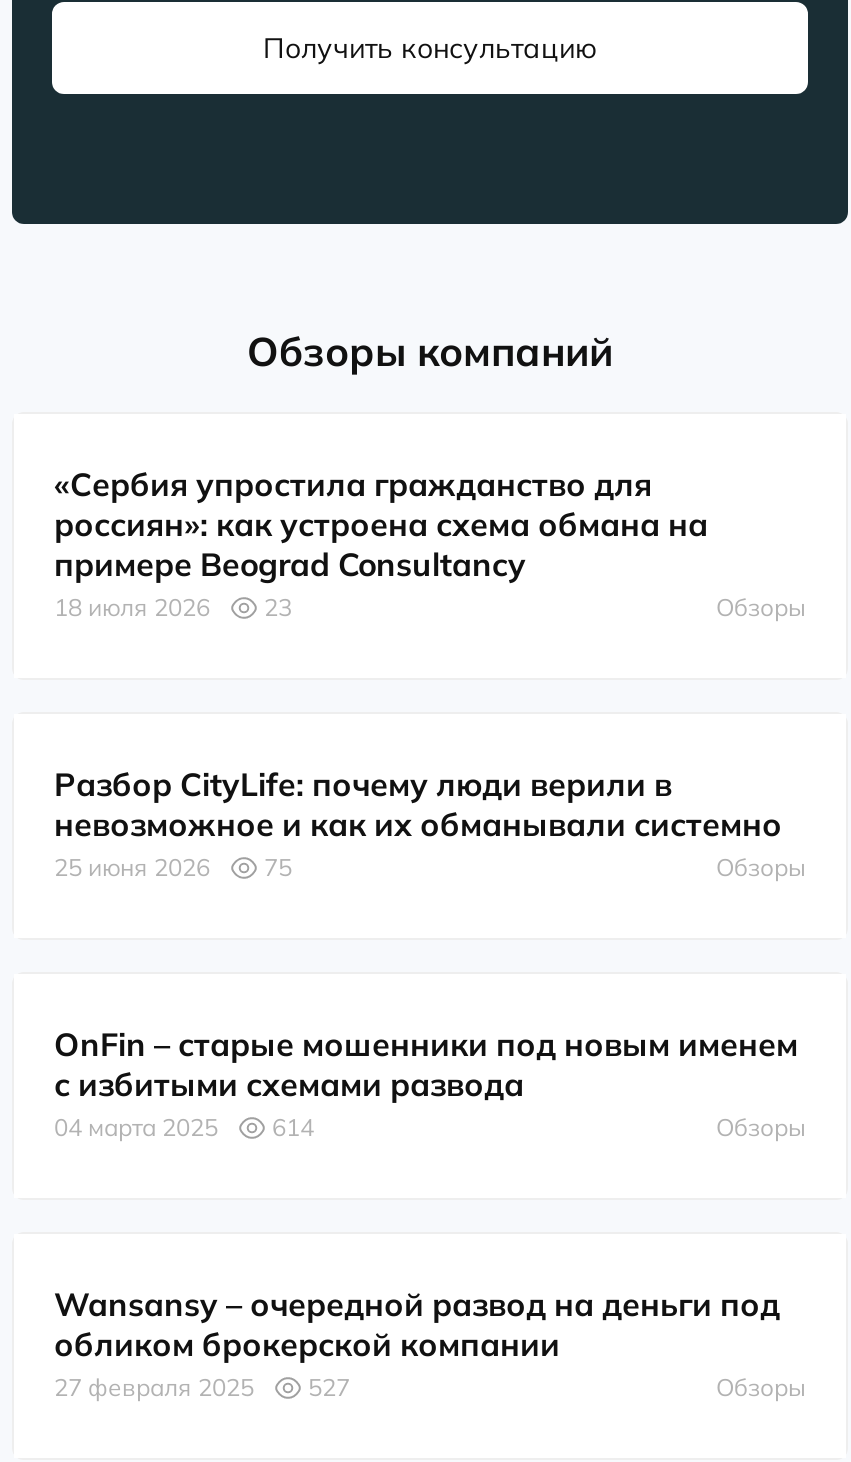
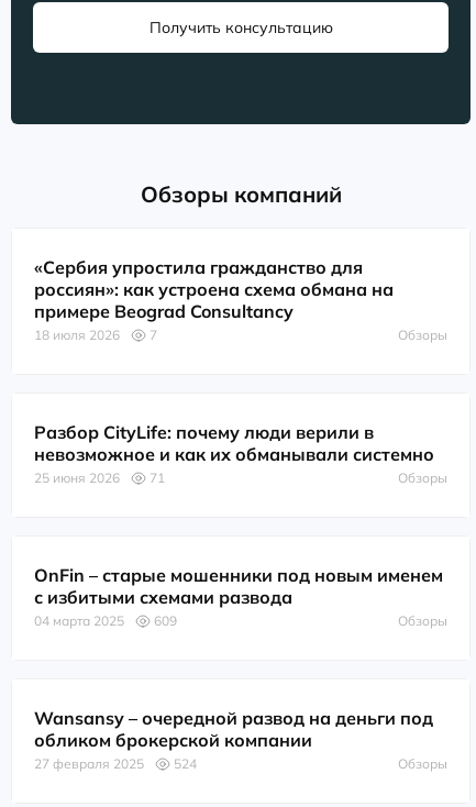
[54,591,292,621] 18 июля 2026 23 -> [34,326,157,342] 18 июля 2026 7
[54,851,292,881] 25 июня 2026 75 -> [34,469,165,485] 25 июня 2026 71
[54,1111,314,1141] 04 марта 2025 614 -> [34,612,177,628] 04 марта 2025 609
[54,1371,350,1401] 27 февраля 2025 527 -> [34,755,197,771] 27 февраля 2025 524

